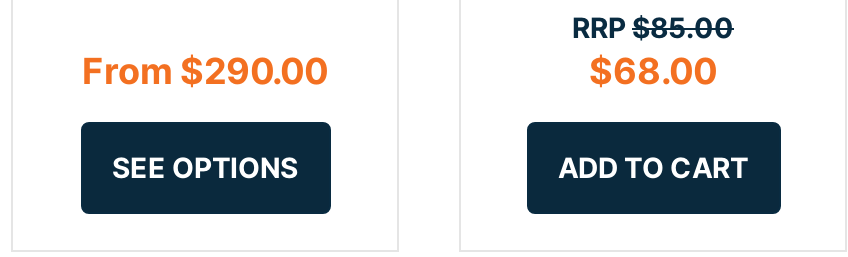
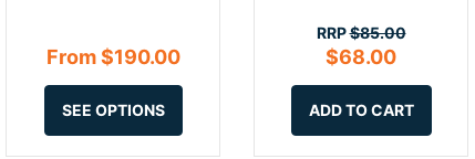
[82,49,328,91] From $290.00 -> [46,45,180,68] From $190.00

